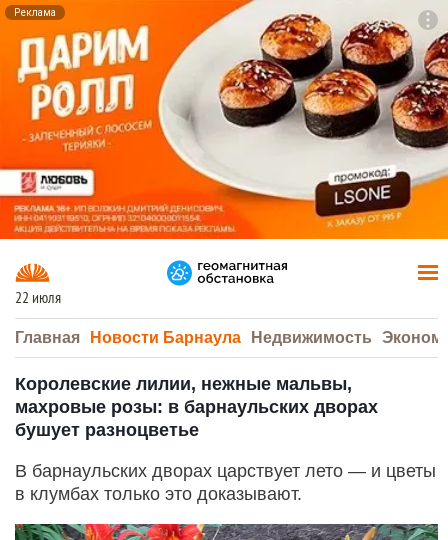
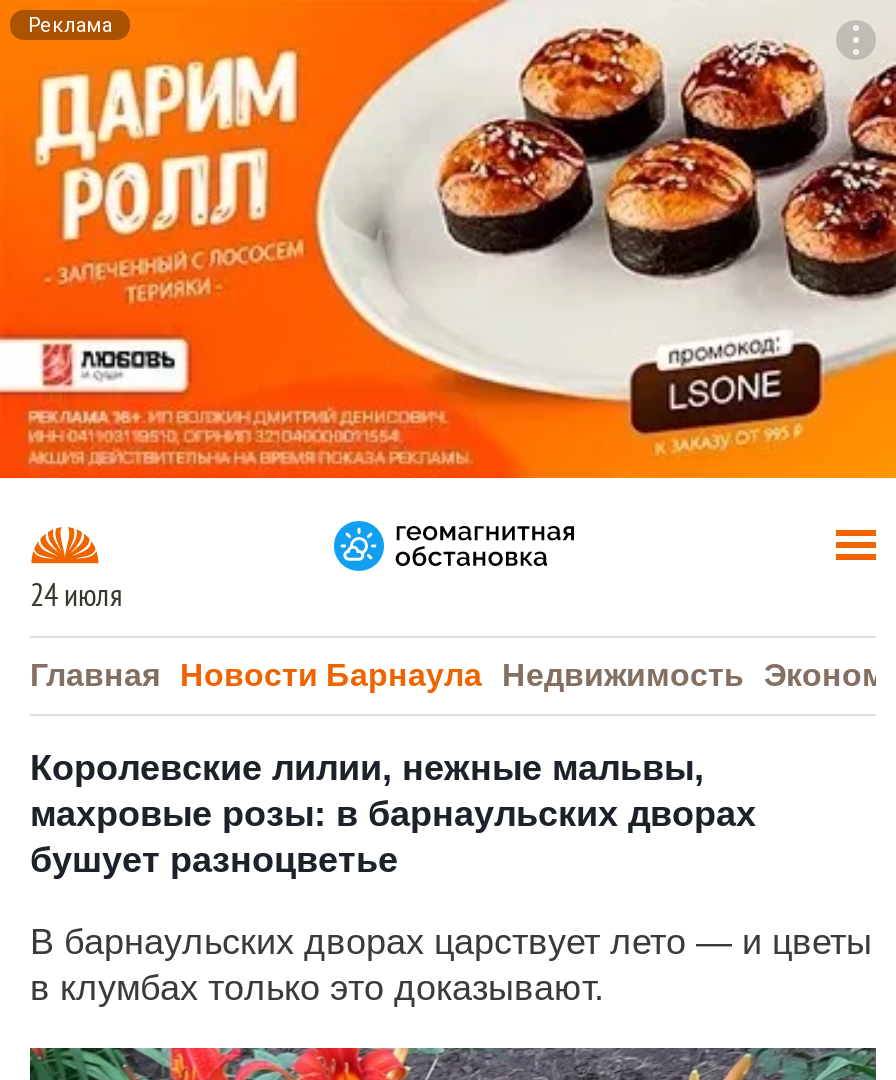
[15,289,61,307] 22 июля -> [30,578,122,614] 24 июля

